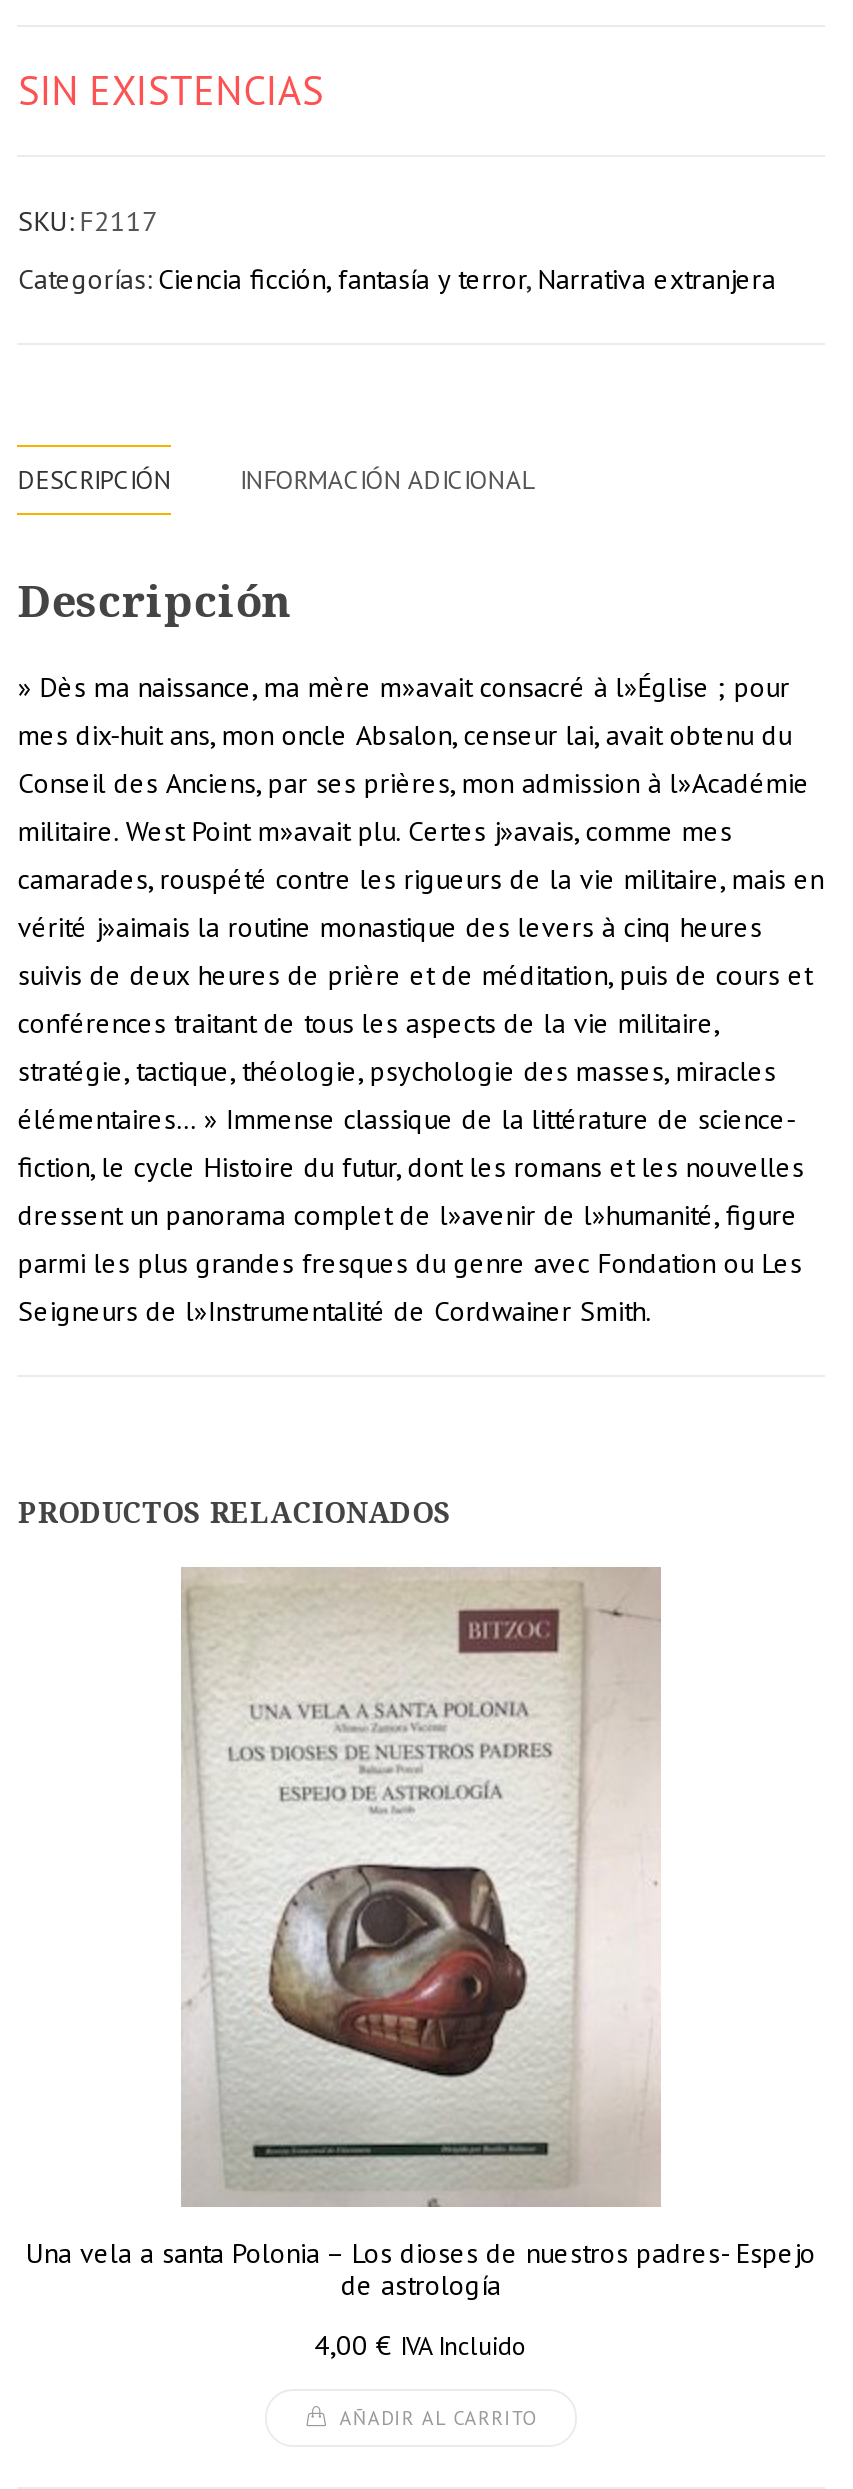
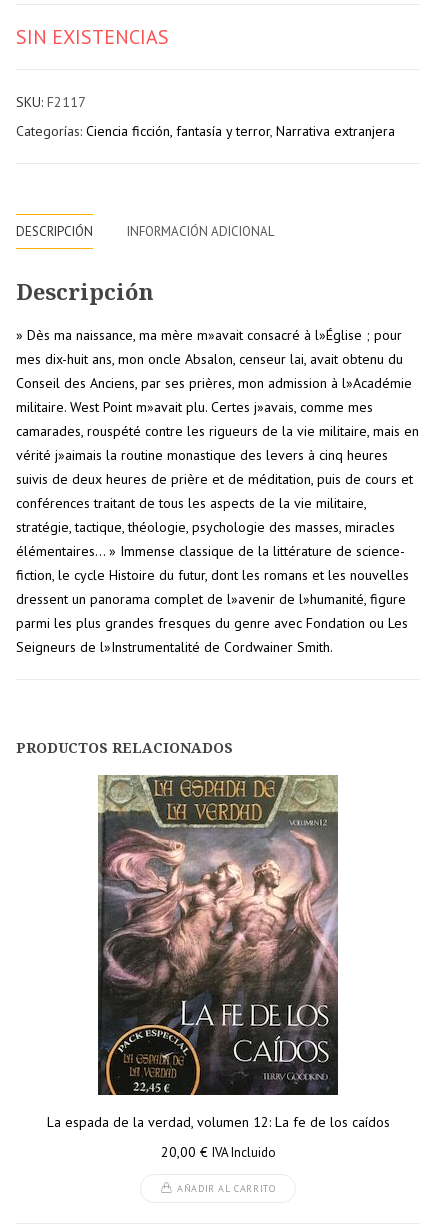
[26,1567,816,2303] [image] | Una vela a santa Polonia – Los dioses de nuestros padres- Espejo | de astrología -> [46,776,389,1131] [image] | La espada de la verdad, volumen 12: La fe de los caídos
[314,2327,528,2363] 4,00 € IVA Incluido -> [160,1143,275,1161] 20,00 € IVA Incluido

